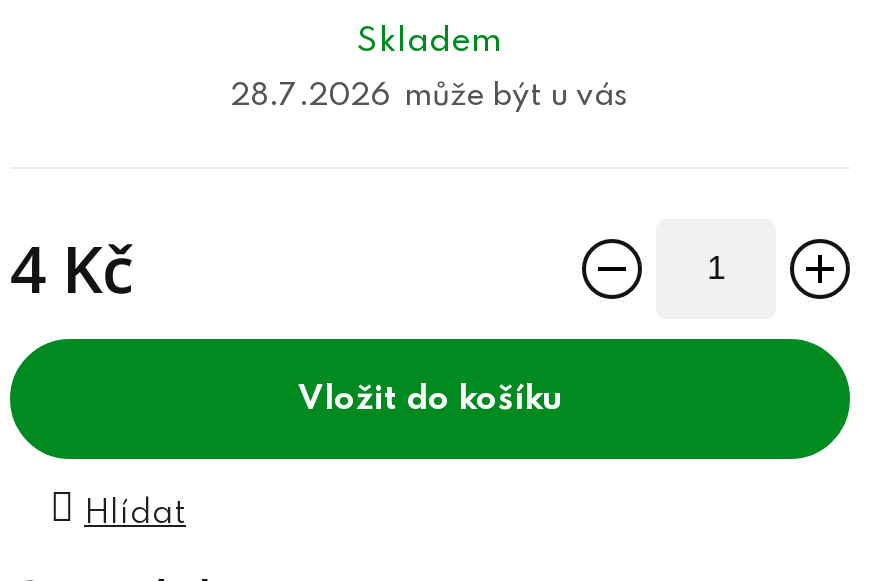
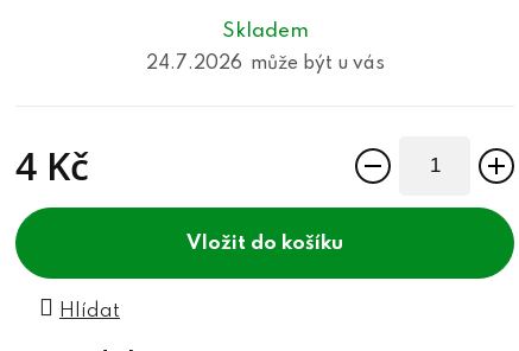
[230,81,398,113] 28.7.2026 -> [145,55,246,74] 24.7.2026

